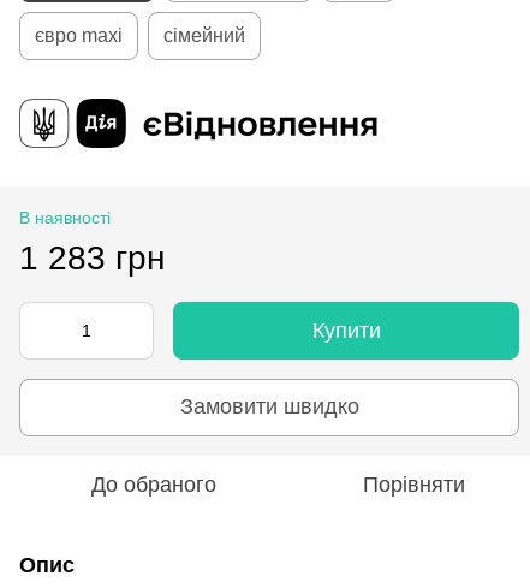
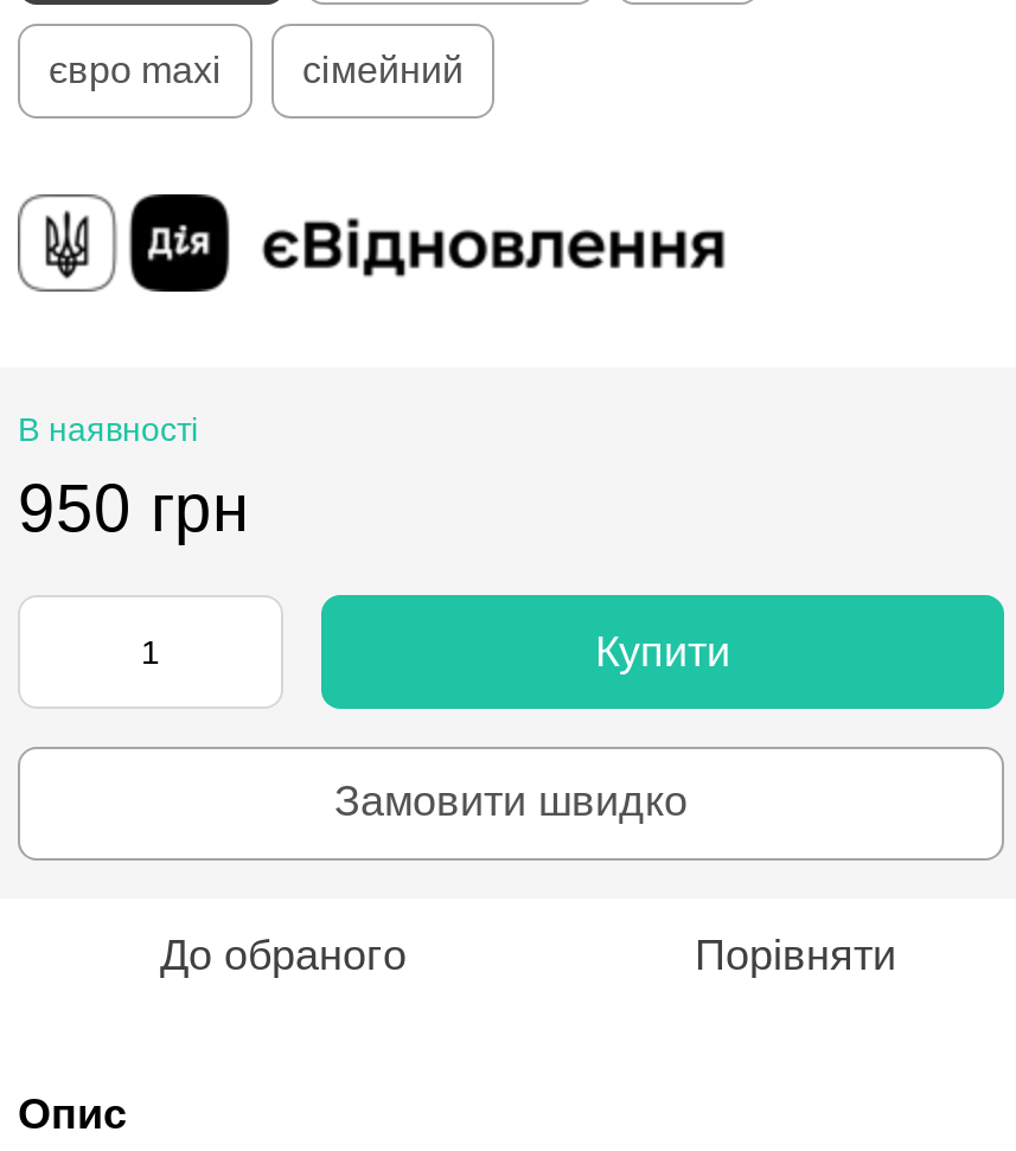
[19,239,165,276] 1 283 грн -> [18,471,248,544] 950 грн

